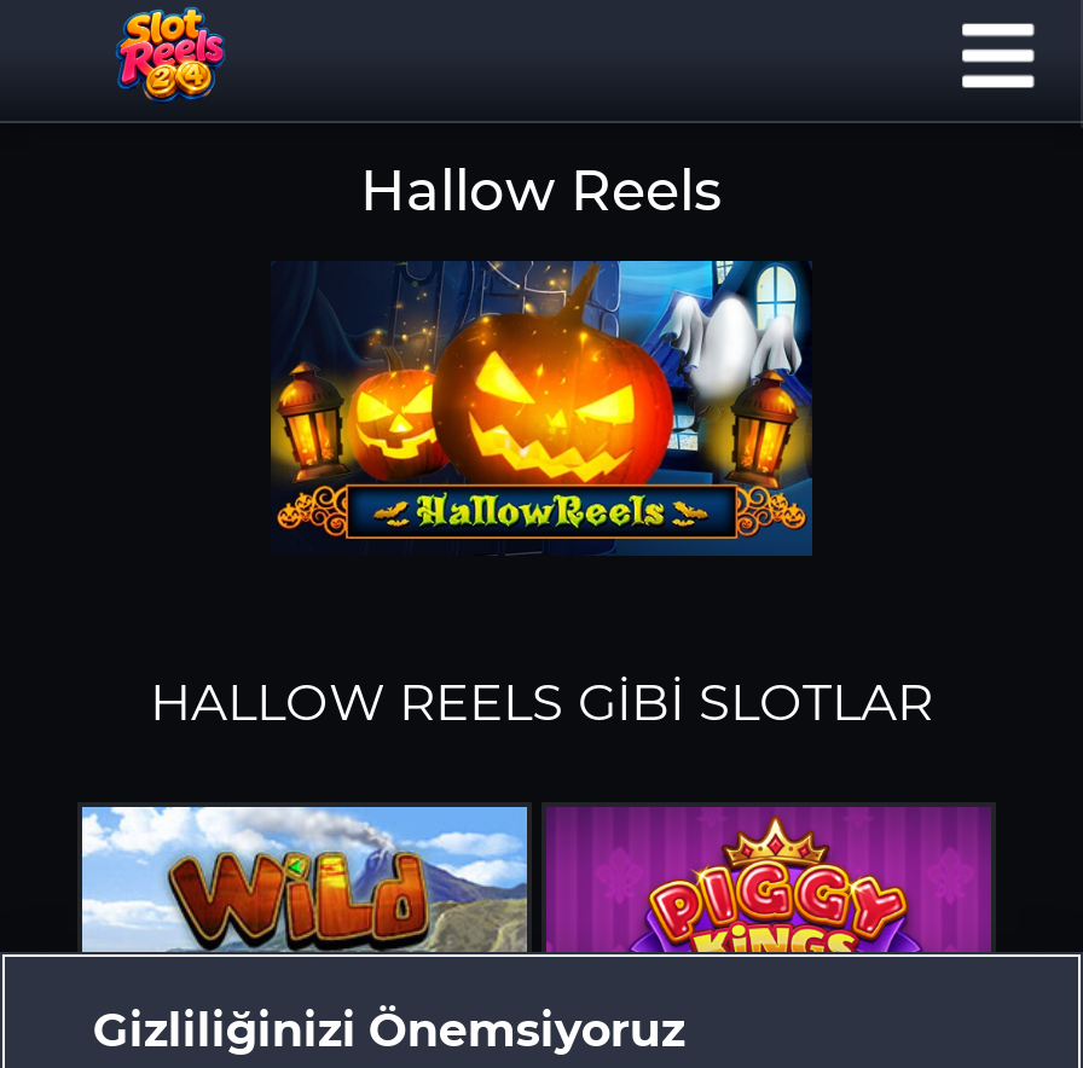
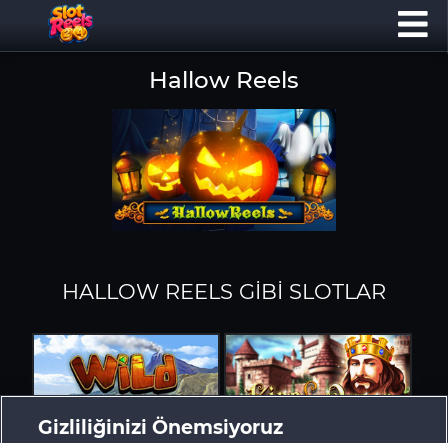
[546,805,994,954] [image] -> [225,334,411,396] [image]

